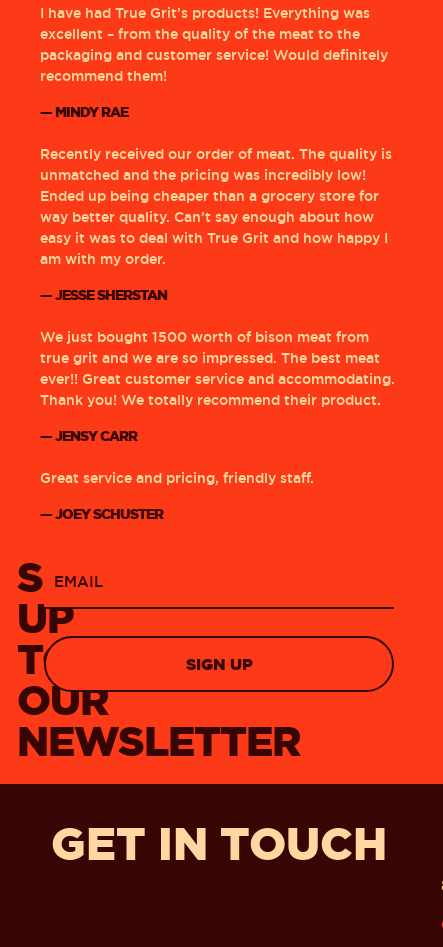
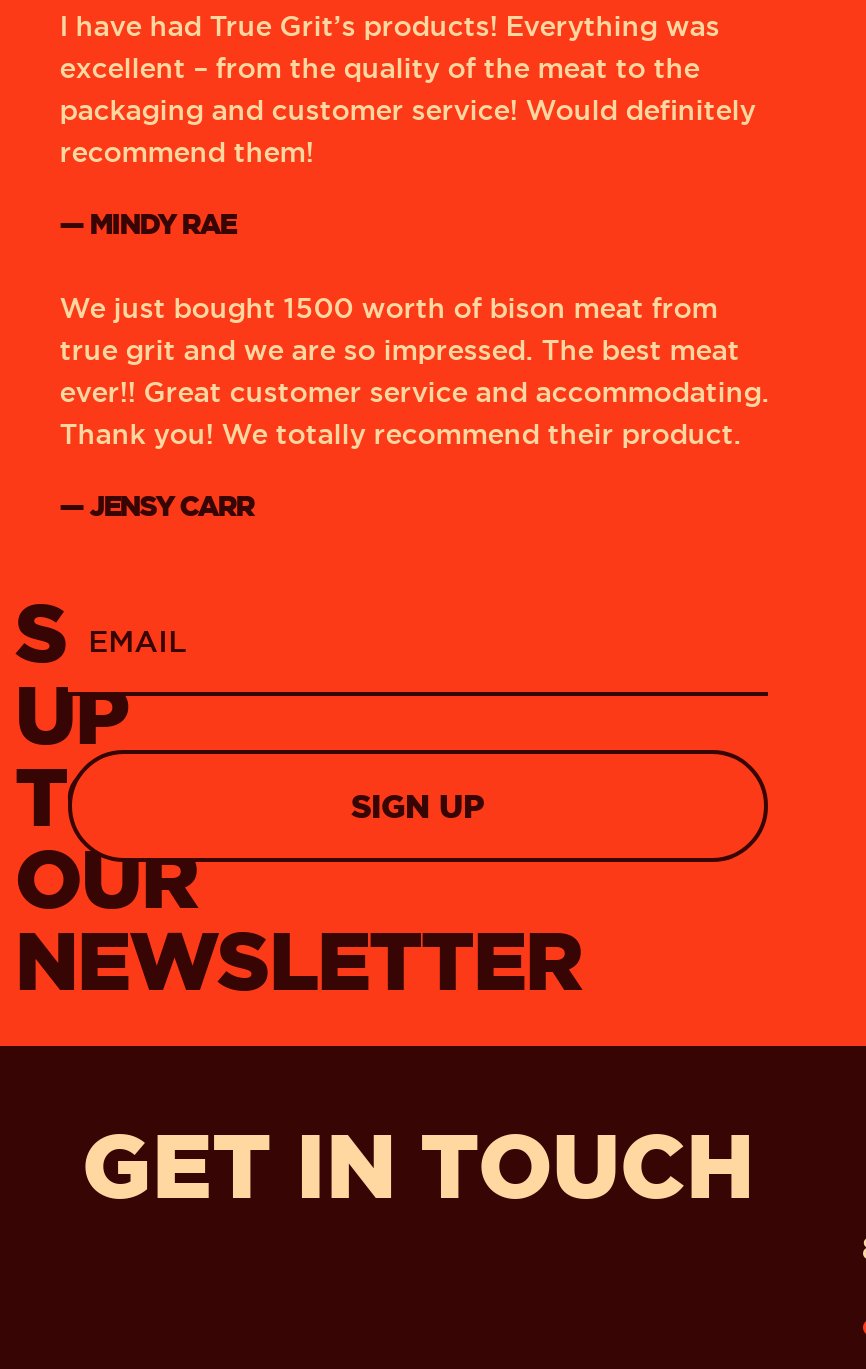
[40,145,392,305] Recently received our order of meat. The quality is | unmatched and the pricing was incredibly low! | Ended up being cheaper than a grocery store for | way better quality. Can’t say enough about how | easy it was to deal with True Grit and how happy I | am with my order. | — JESSE SHERSTAN -> none
[40,469,314,524] Great service and pricing, friendly staff. | — JOEY SCHUSTER -> none

